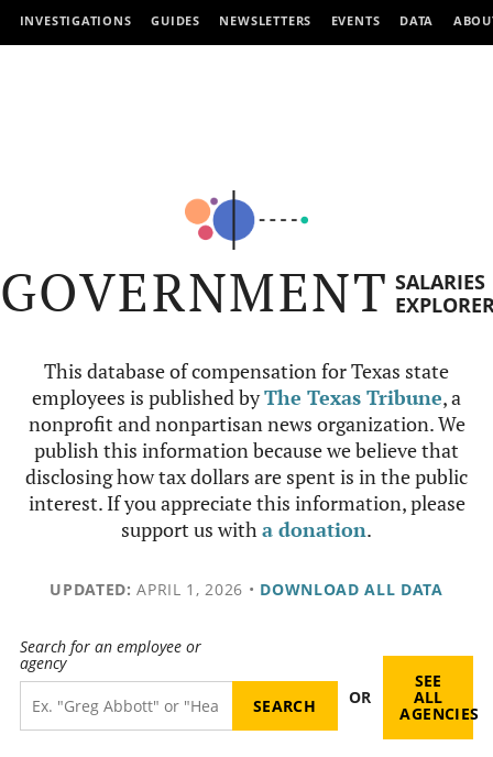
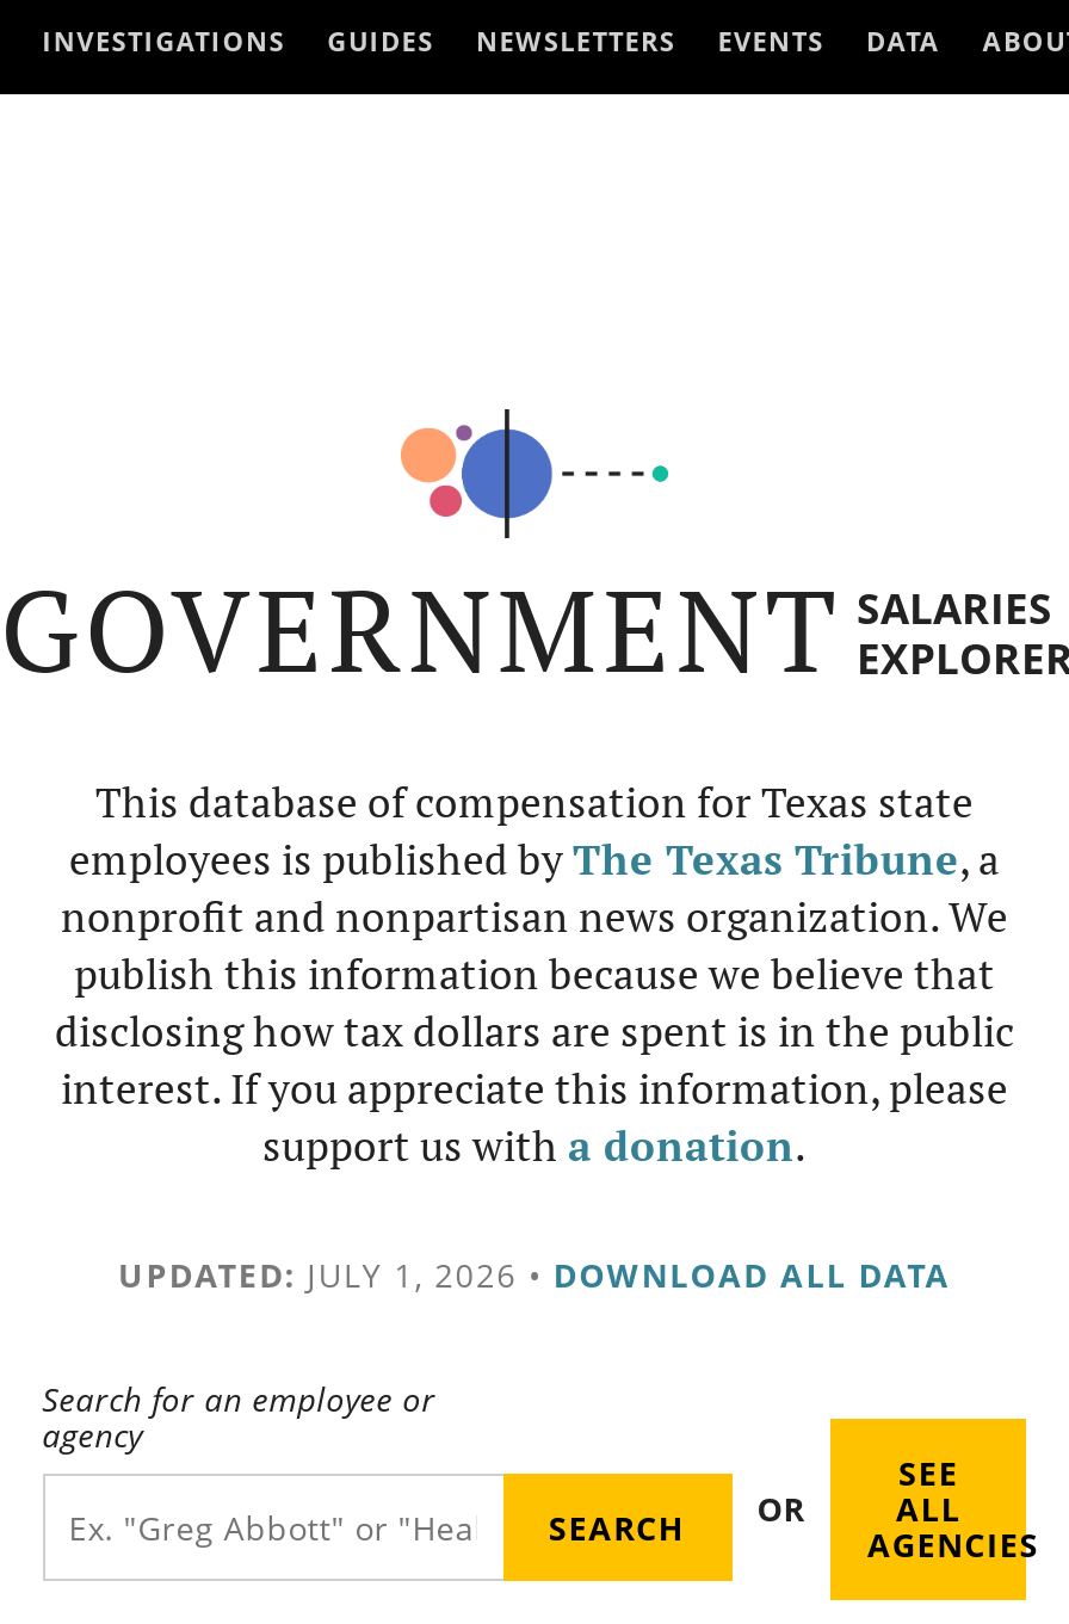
[50,579,443,600] UPDATED: APRIL 1, 2026 • DOWNLOAD ALL DATA -> [118,1252,951,1297] UPDATED: JULY 1, 2026 • DOWNLOAD ALL DATA

